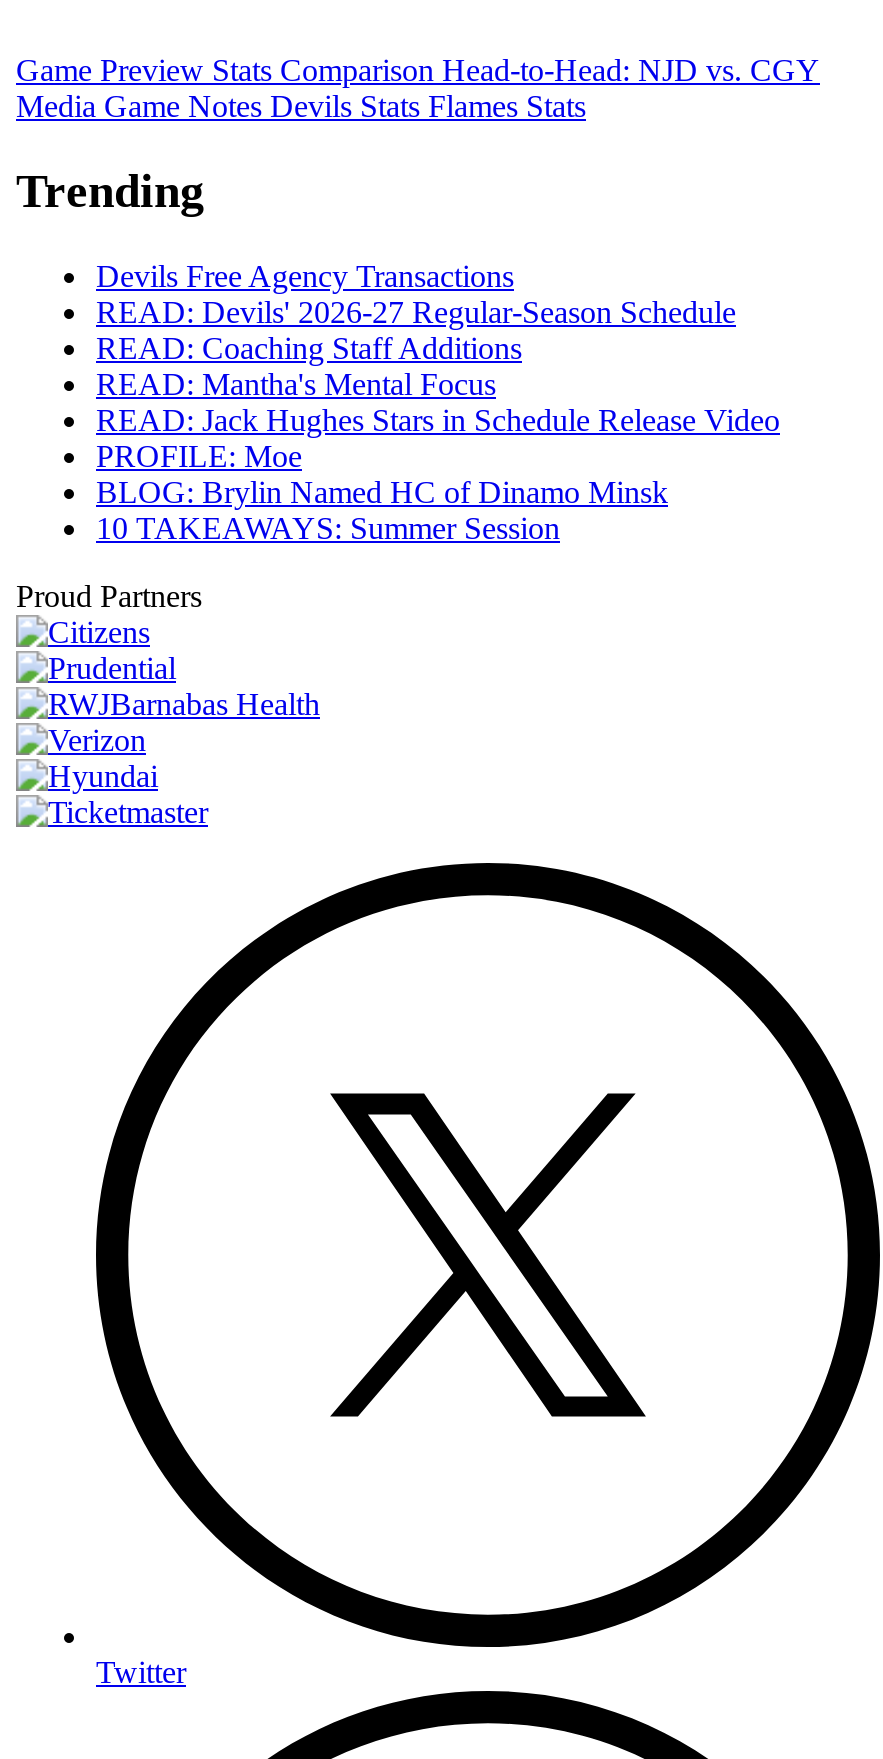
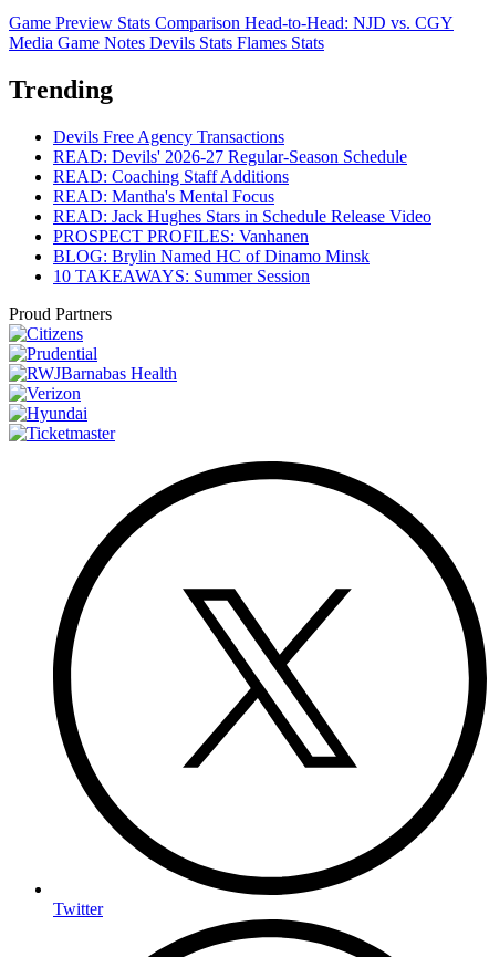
[96,438,302,472] PROFILE: Moe -> [53,226,309,245] PROSPECT PROFILES: Vanhanen

